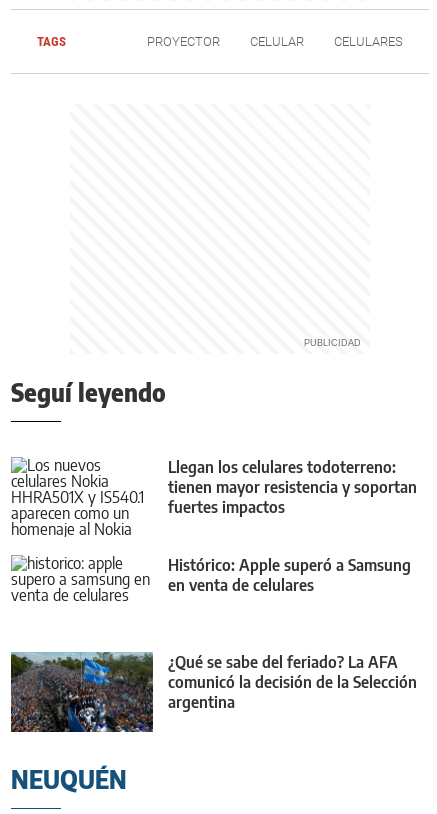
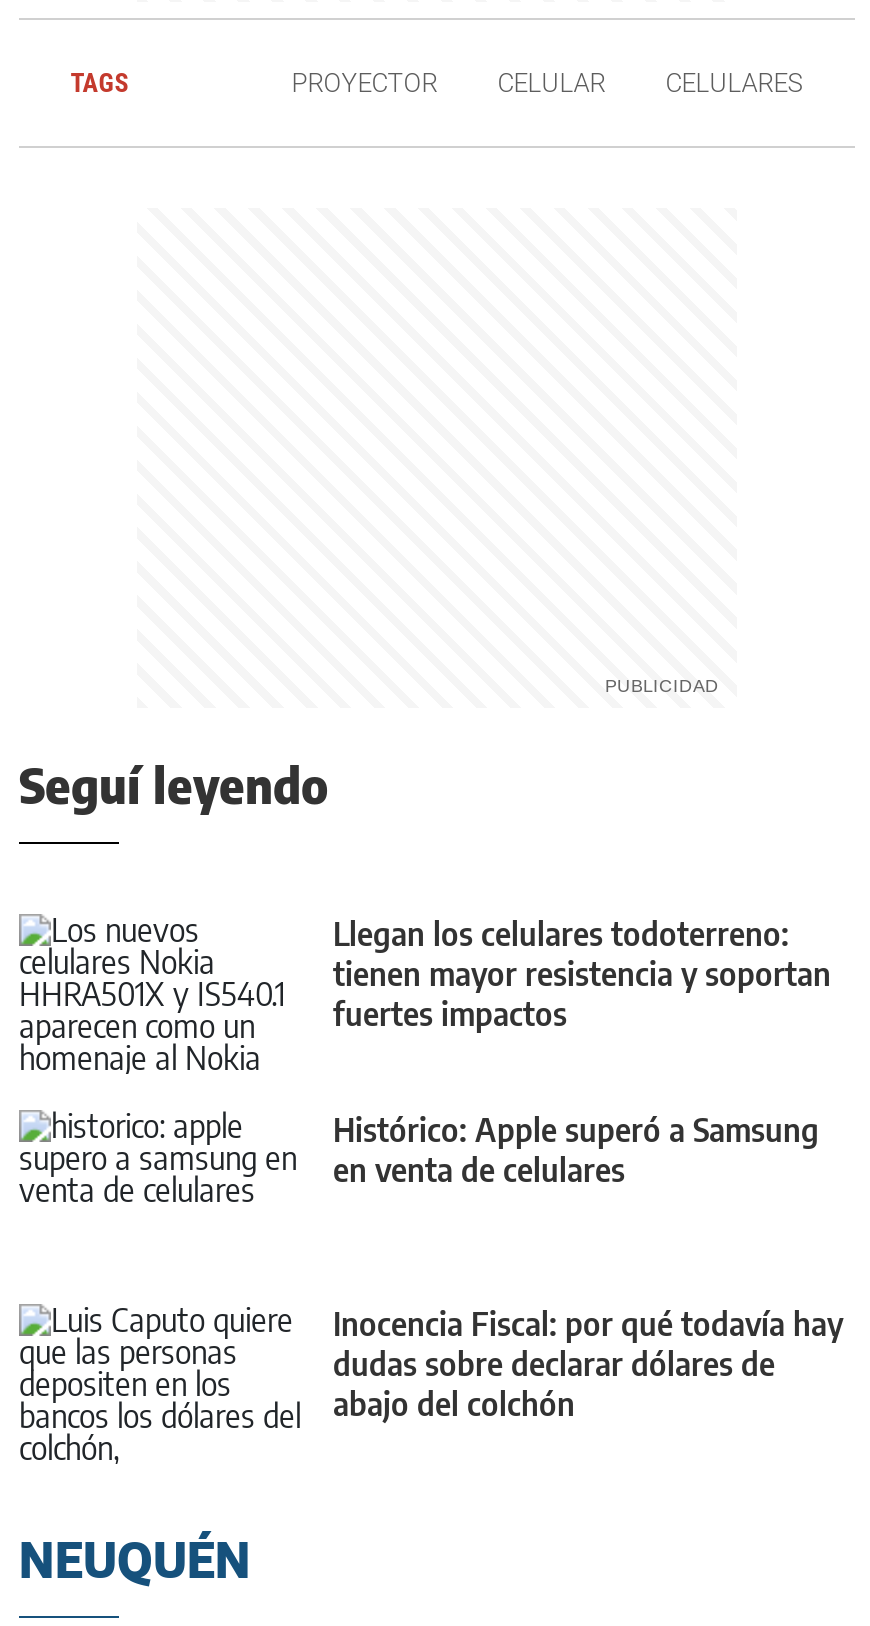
[10,651,417,733] [image] | ¿Qué se sabe del feriado? La AFA | comunicó la decisión de la Selección | argentina -> [17,1304,843,1464] [image] | Inocencia Fiscal: por qué todavía hay | dudas sobre declarar dólares de | abajo del colchón

